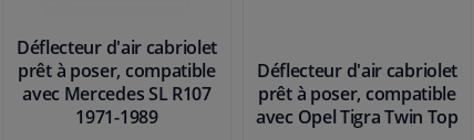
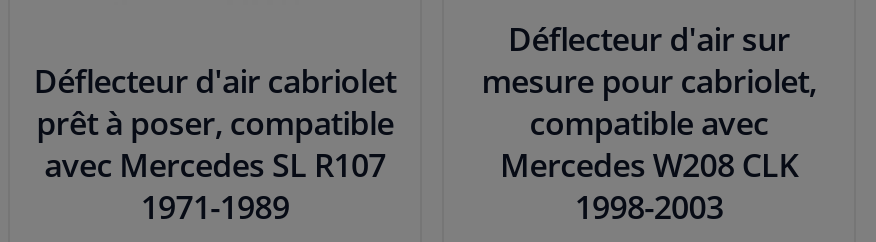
[256,58,458,129] Déflecteur d'air cabriolet | prêt à poser, compatible | avec Opel Tigra Twin Top -> [482,16,816,228] Déflecteur d'air sur | mesure pour cabriolet, | compatible avec | Mercedes W208 CLK | 1998-2003

